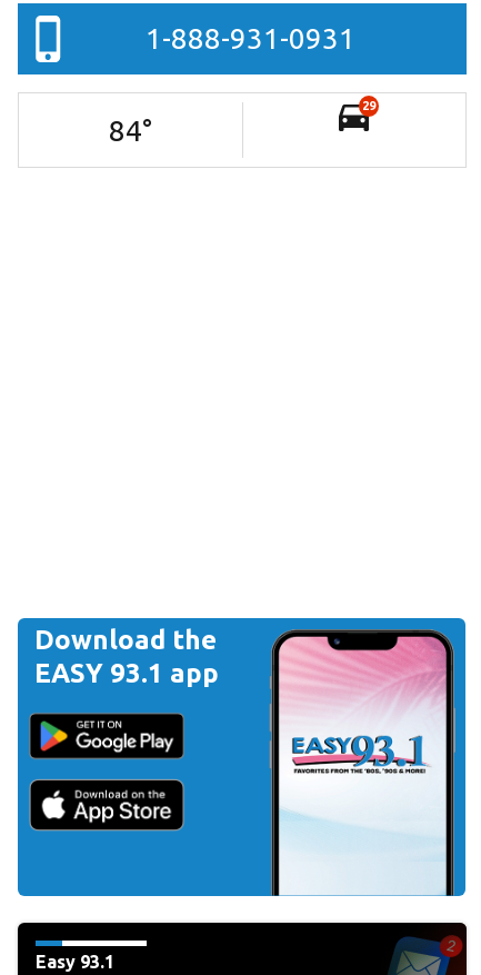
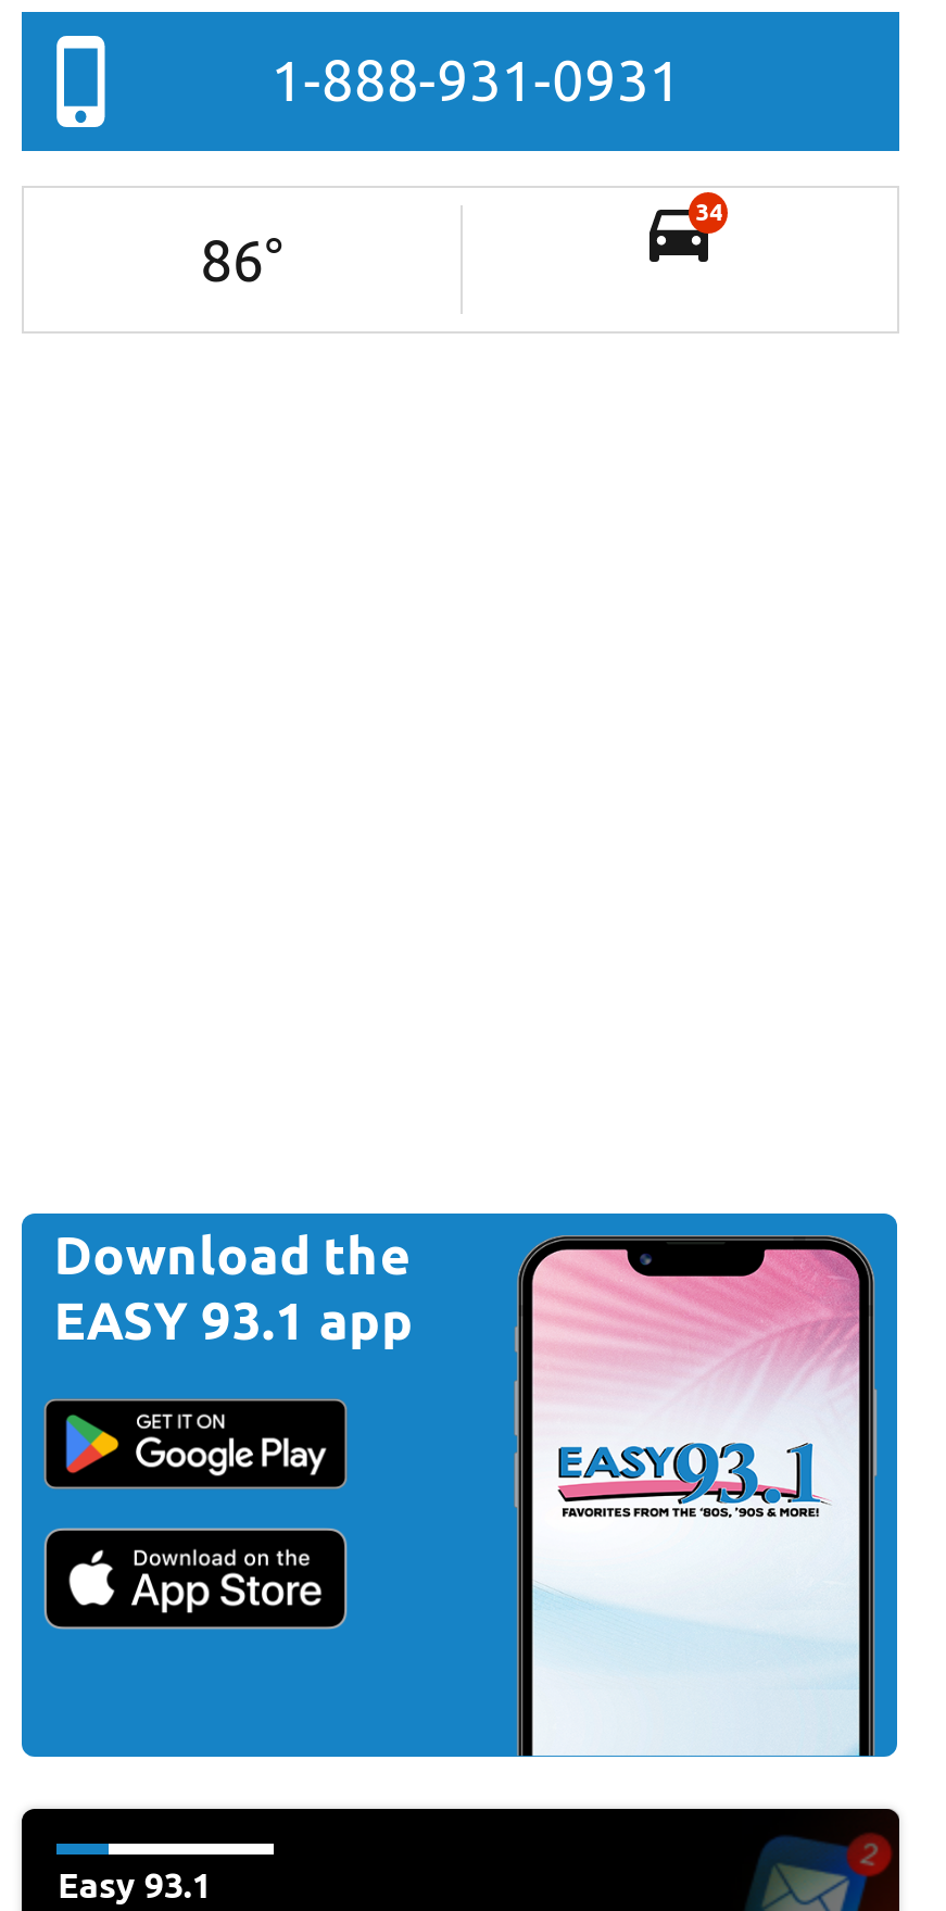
[363,99,376,112] 29 -> [696,199,722,225] 34
[109,114,152,146] 84° -> [200,228,285,291] 86°

